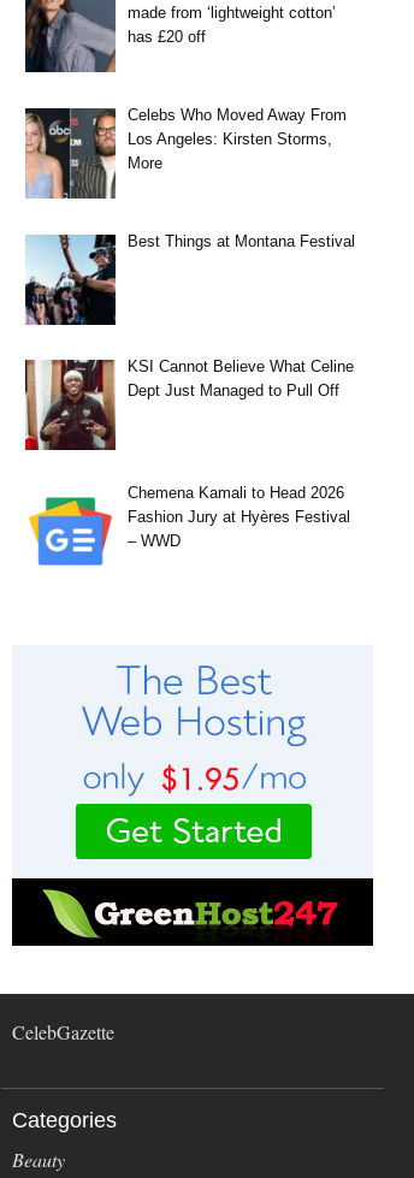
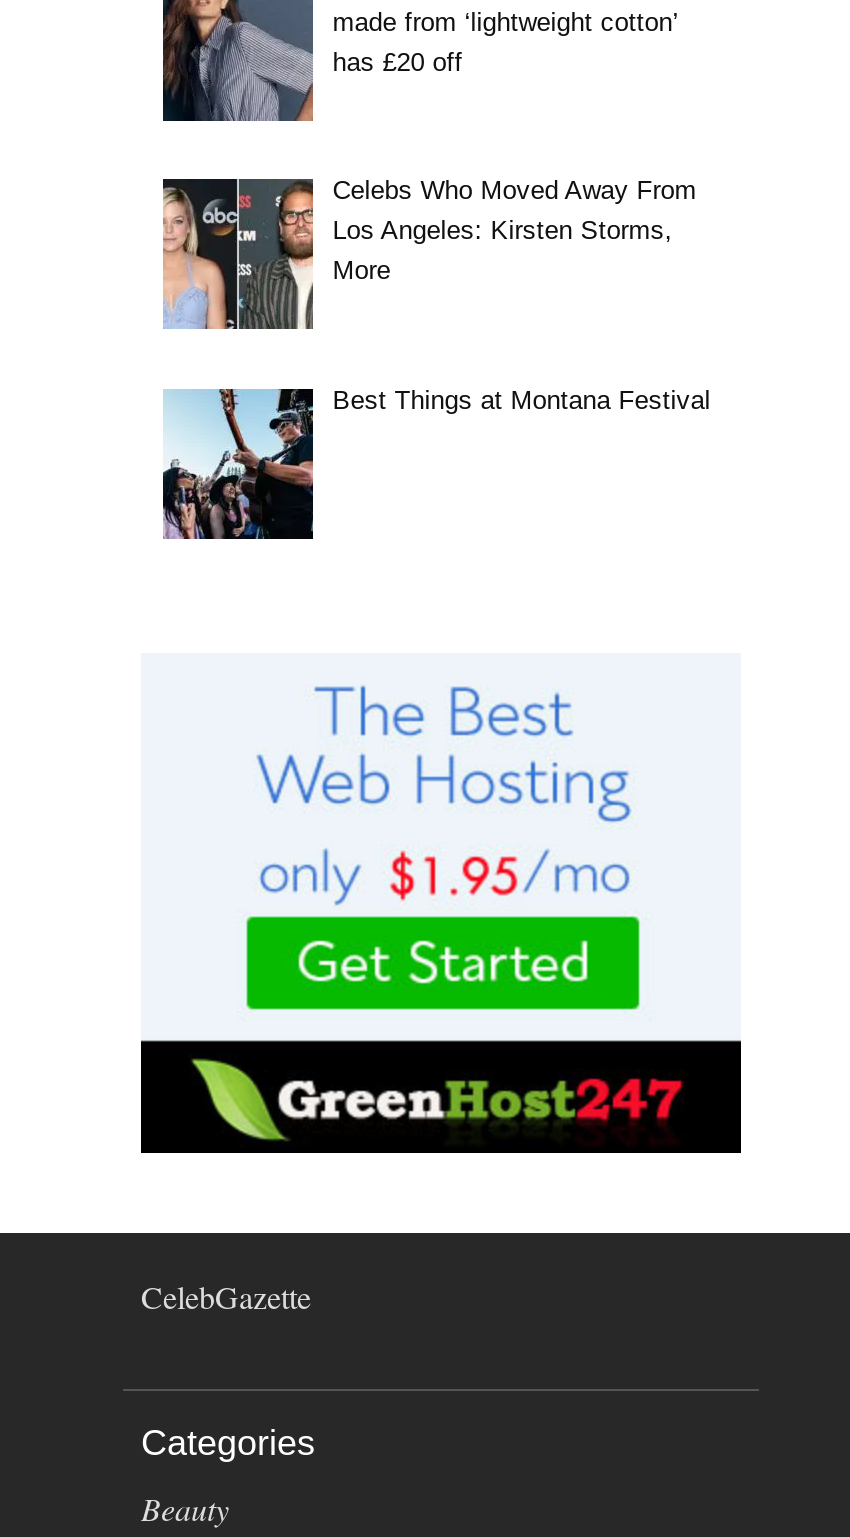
[24,358,354,451] [image] | KSI Cannot Believe What Celine | Dept Just Managed to Pull Off -> none
[28,484,350,576] [image] | Chemena Kamali to Head 2026 | Fashion Jury at Hyères Festival | – WWD -> none

